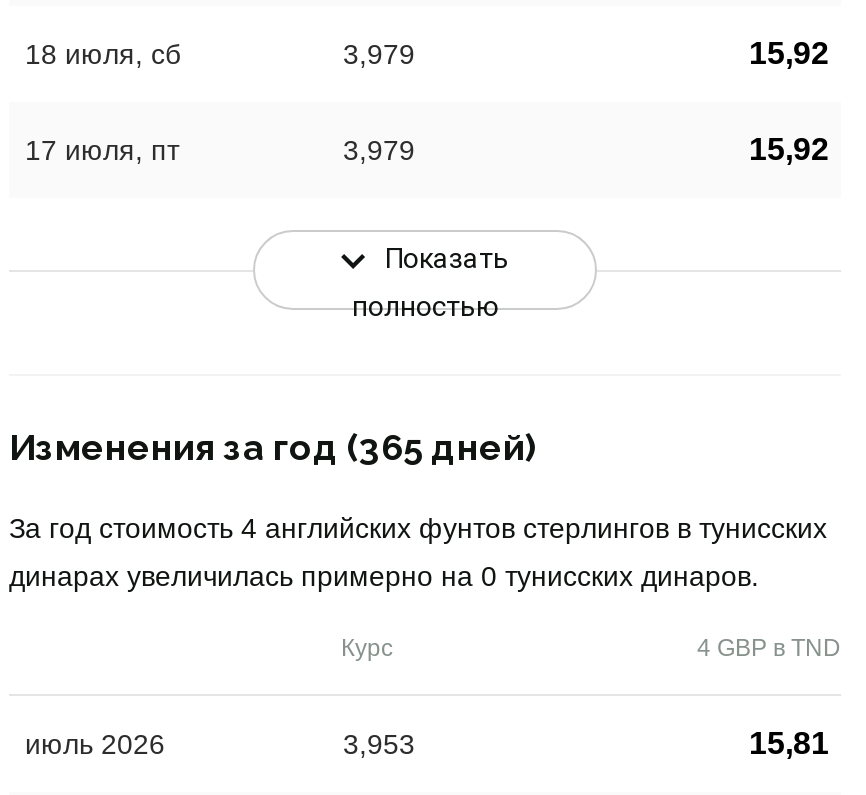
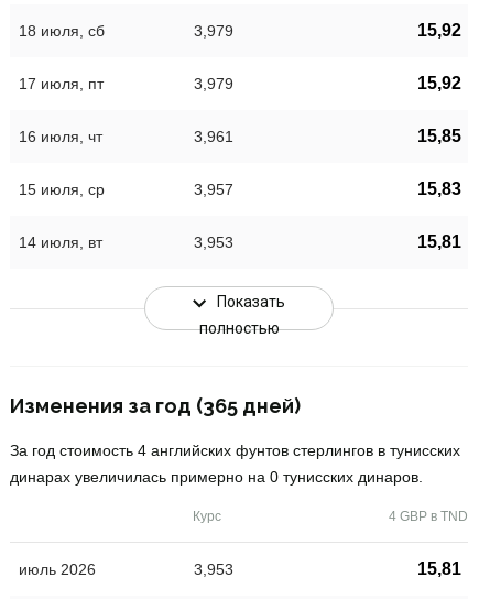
none -> [19,127,461,251] 16 июля, чт | 3,961 | 15,85 | 15 июля, ср | 3,957 | 15,83 | 14 июля, вт | 3,953 | 15,81

